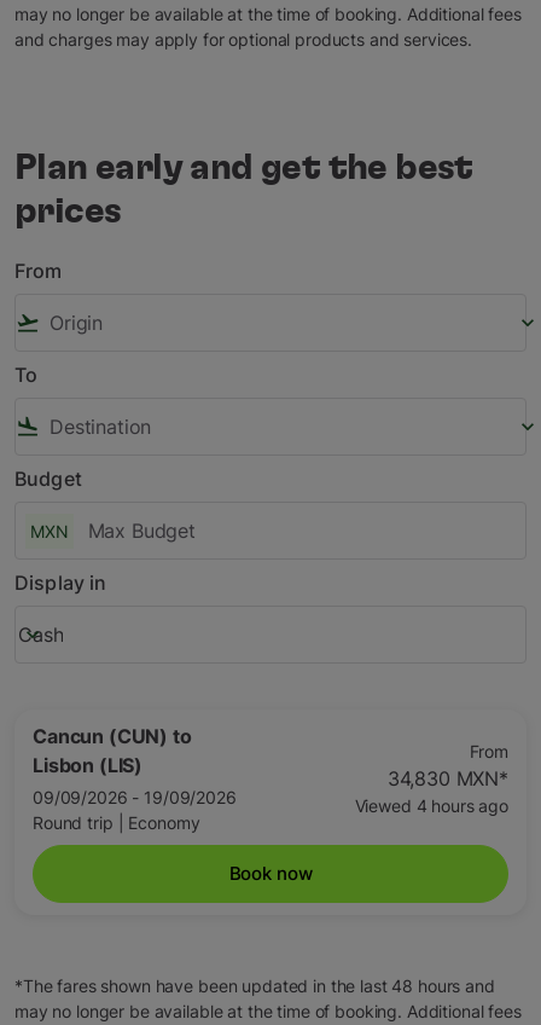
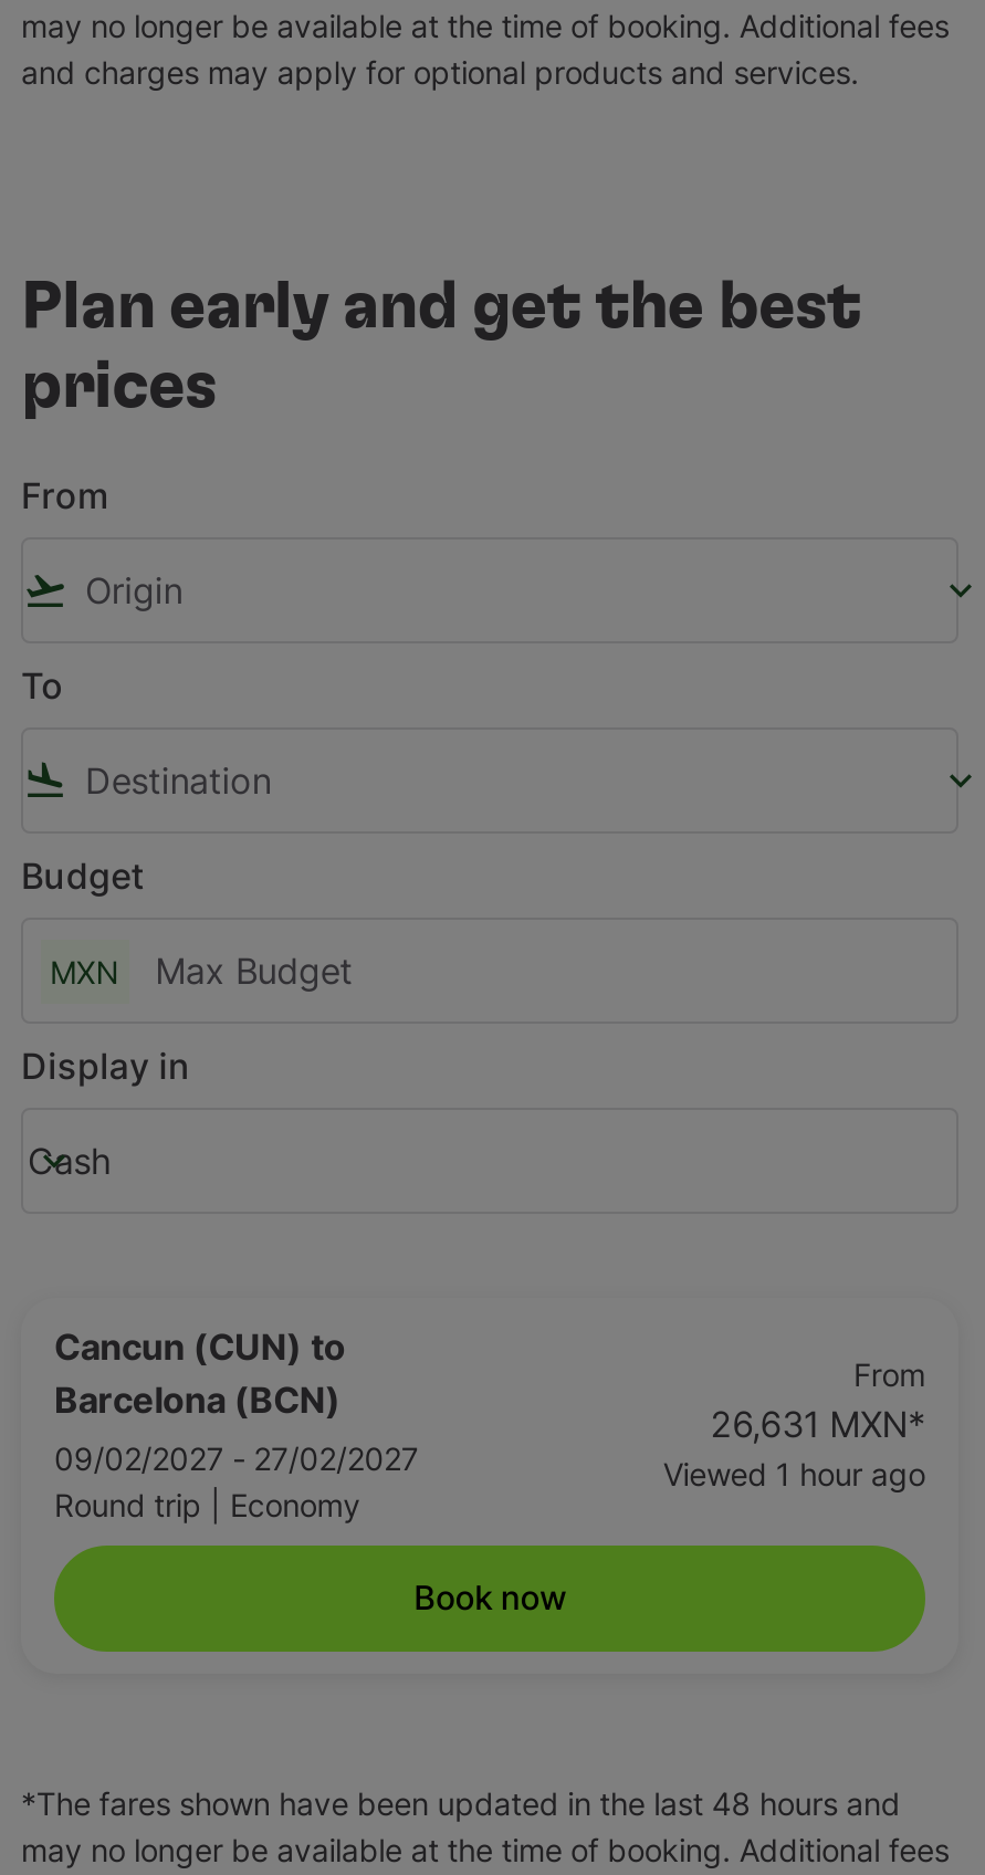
[33,753,236,807] Lisbon (LIS) | 09/09/2026 - 19/09/2026 -> [54,1378,419,1477] Barcelona (BCN) | 09/02/2027 - 27/02/2027
[387,766,508,791] 34,830 MXN* -> [710,1402,925,1446] 26,631 MXN*
[354,795,508,816] Viewed 4 hours ago -> [663,1455,925,1492] Viewed 1 hour ago

